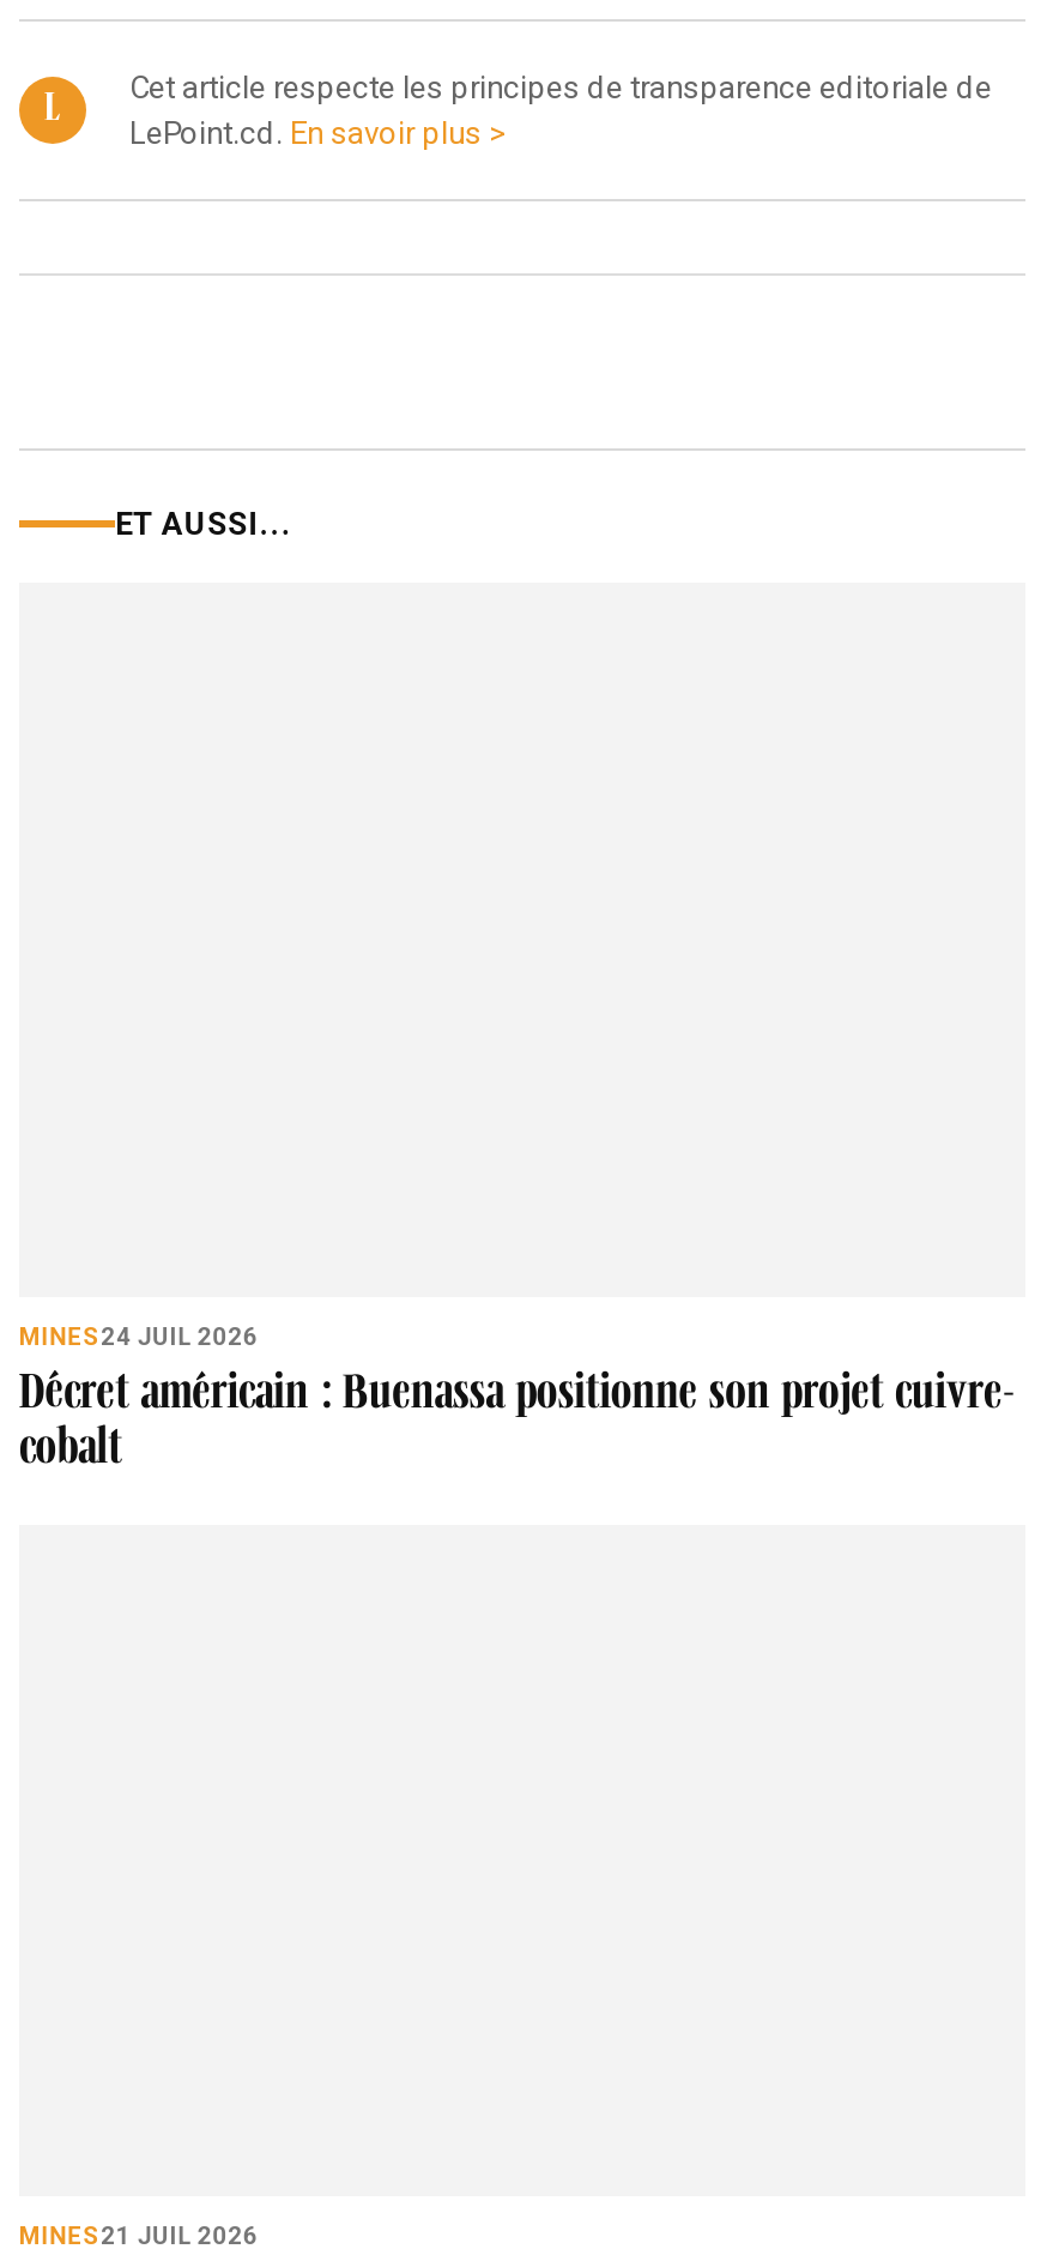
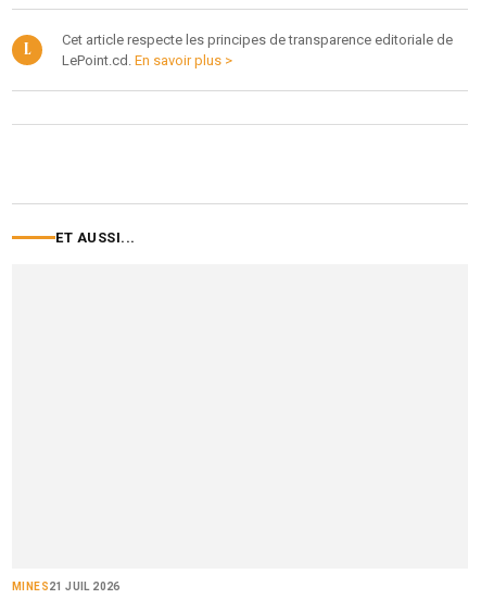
[19,1324,1013,1475] MINES 24 JUIL 2026 | Décret américain : Buenassa positionne son projet cuivre- | cobalt -> none

